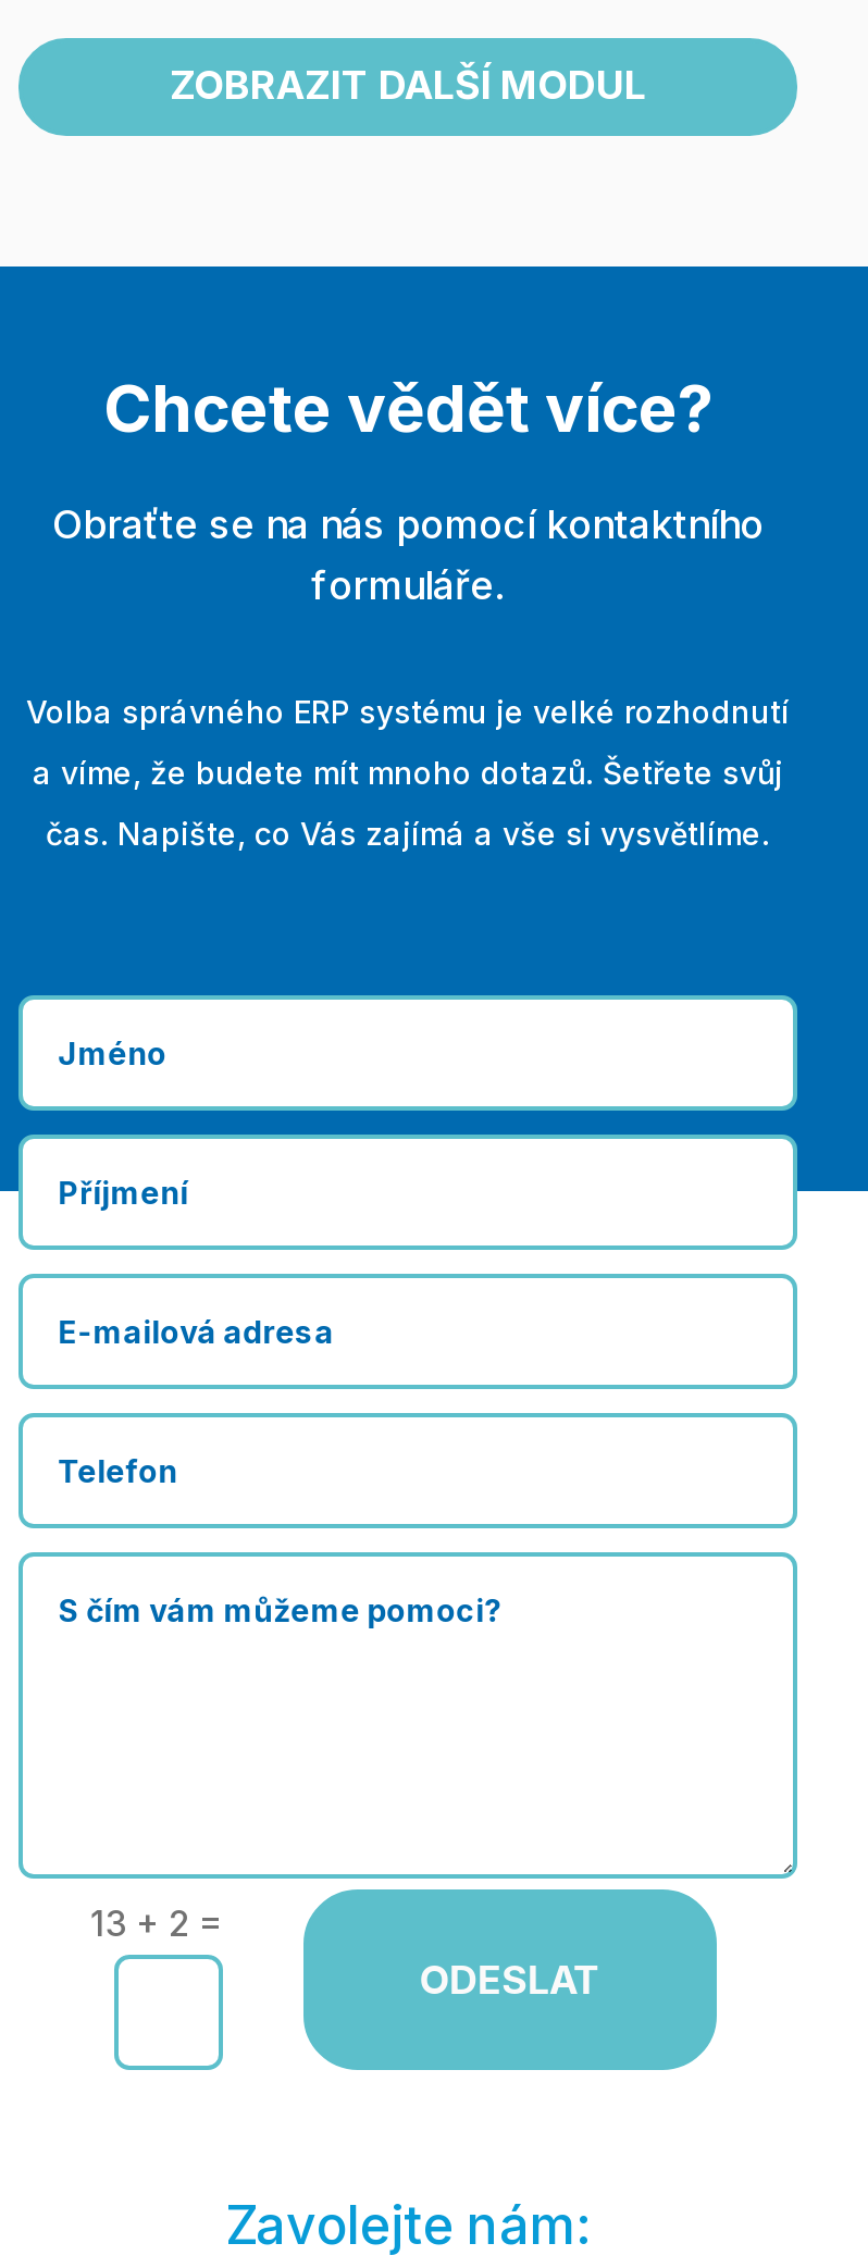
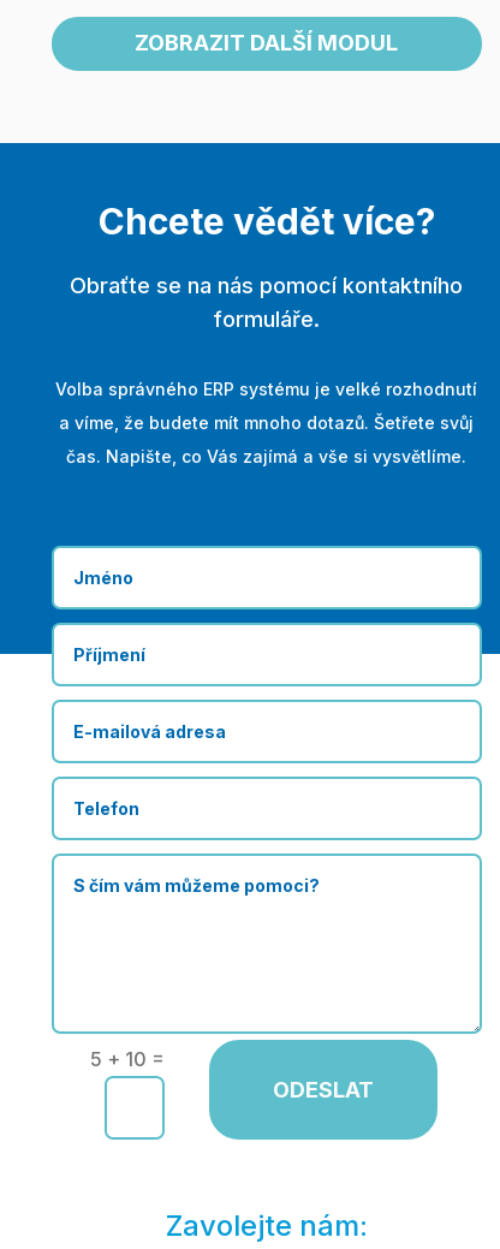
[90,1899,223,1946] 13 + 2 = -> [90,1045,165,1071] 5 + 10 =

